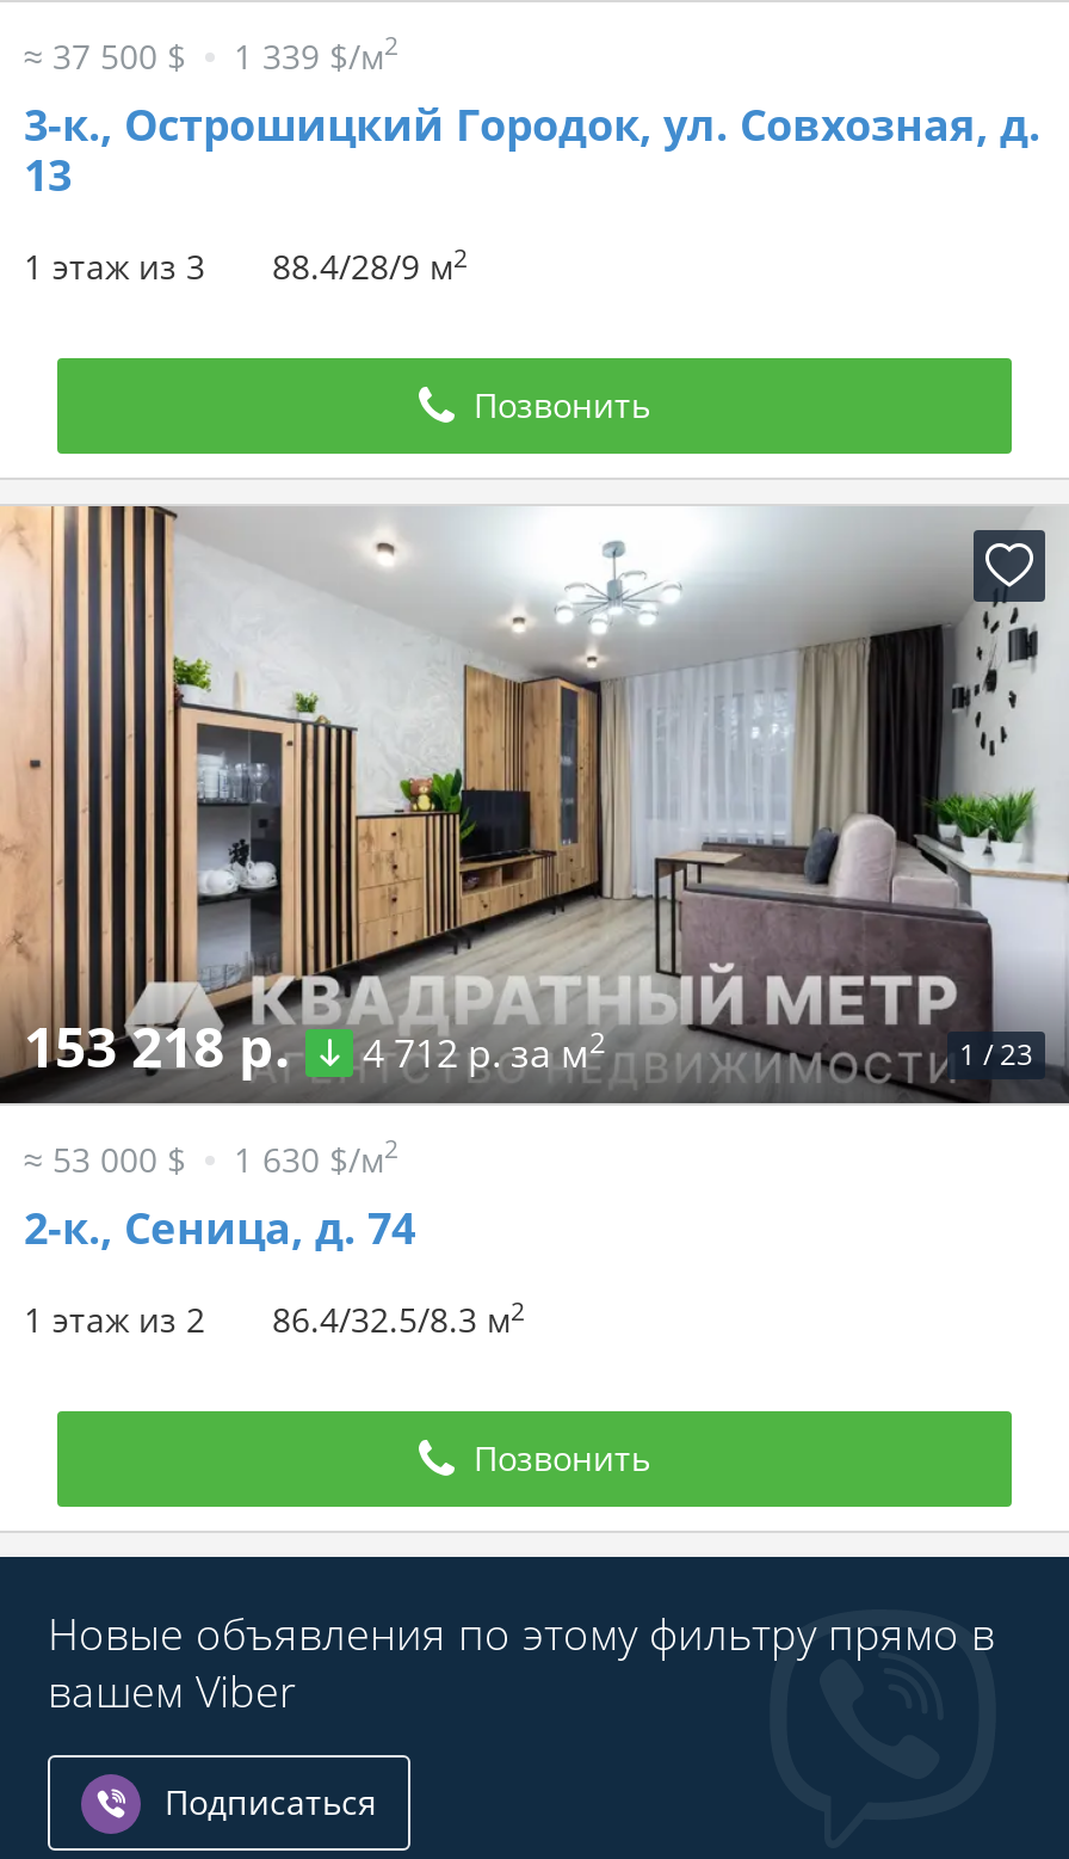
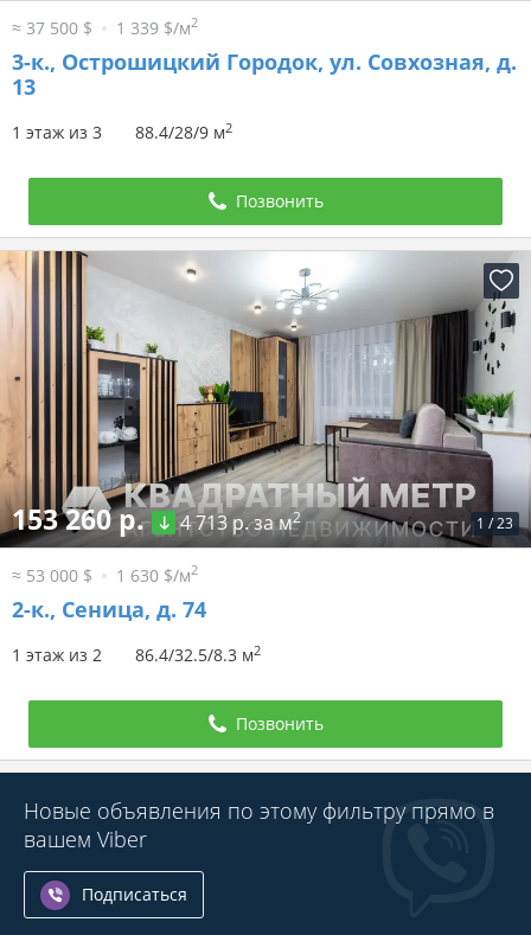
[24,1008,305,1085] 153 218 р. -> [12,500,152,538] 153 260 р.
[353,1023,606,1080] 4 712 р. за м2 -> [175,508,301,536] 4 713 р. за м2

